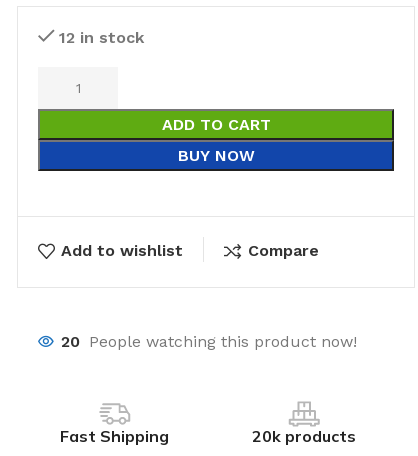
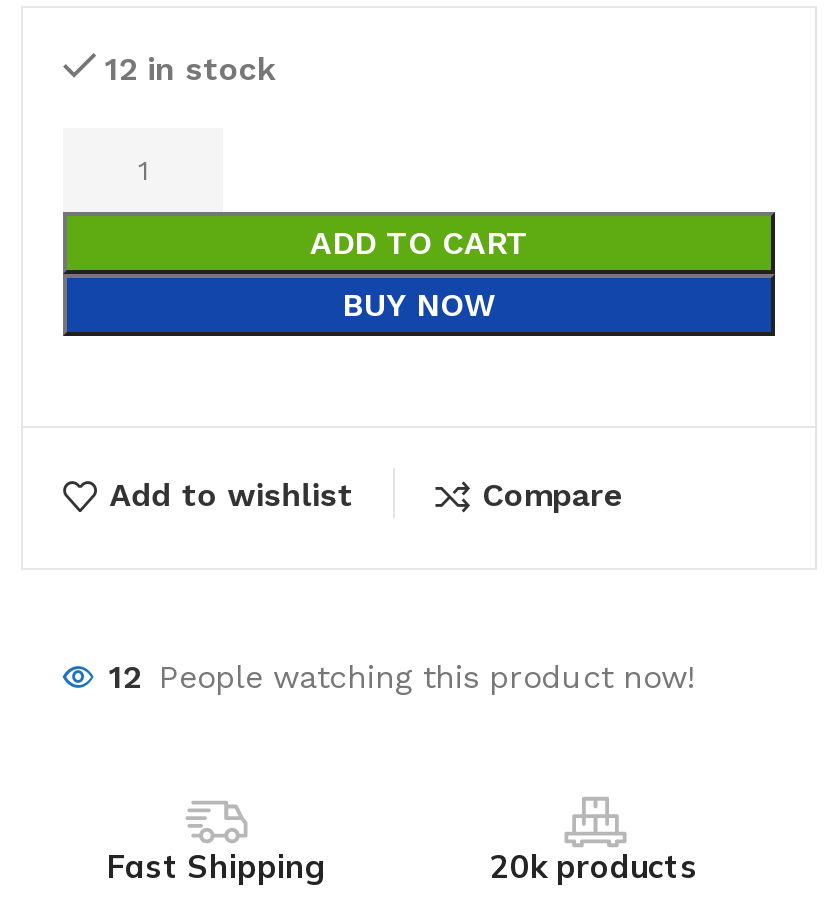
[61,332,357,351] 20 People watching this product now! -> [109,658,695,696] 12 People watching this product now!

